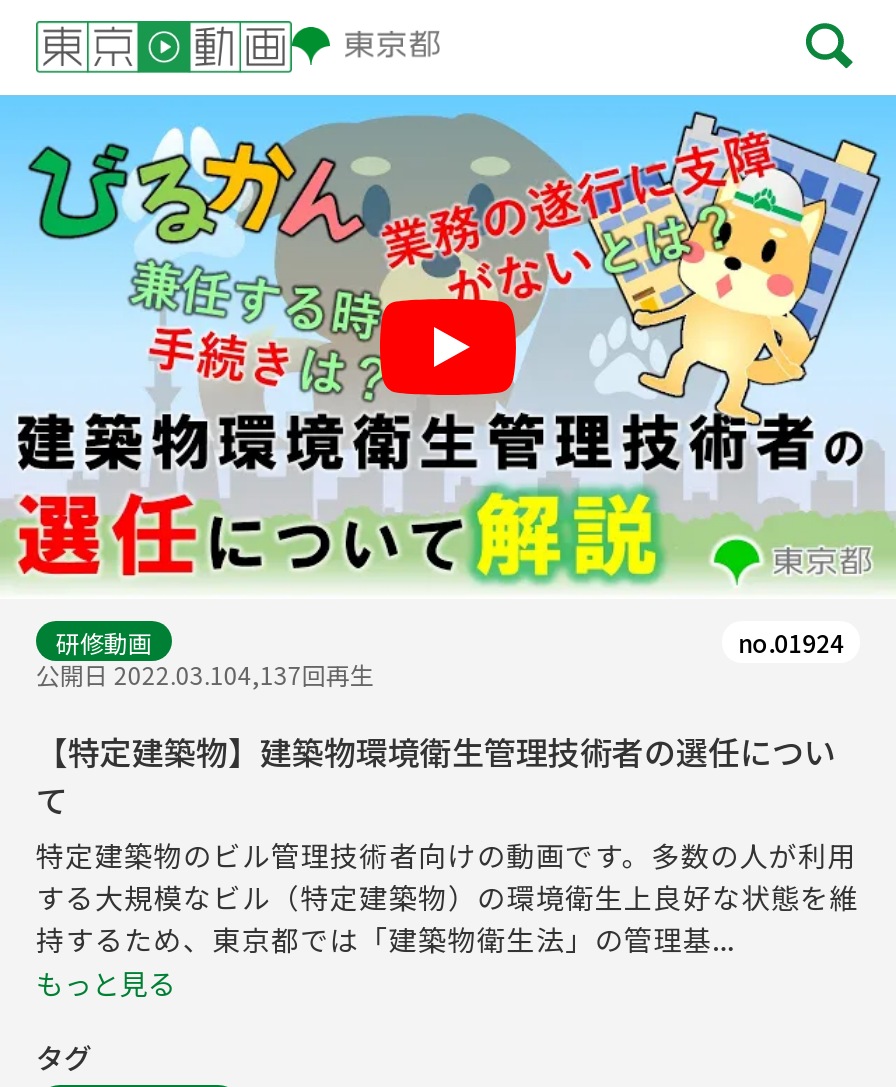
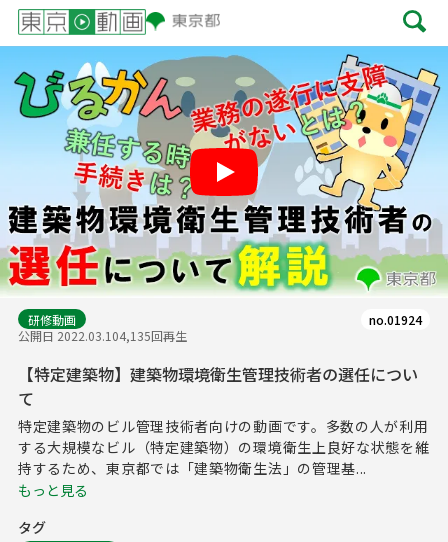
[36,658,374,692] 公開日 2022.03.104,137回再生 -> [18,327,187,344] 公開日 2022.03.104,135回再生

